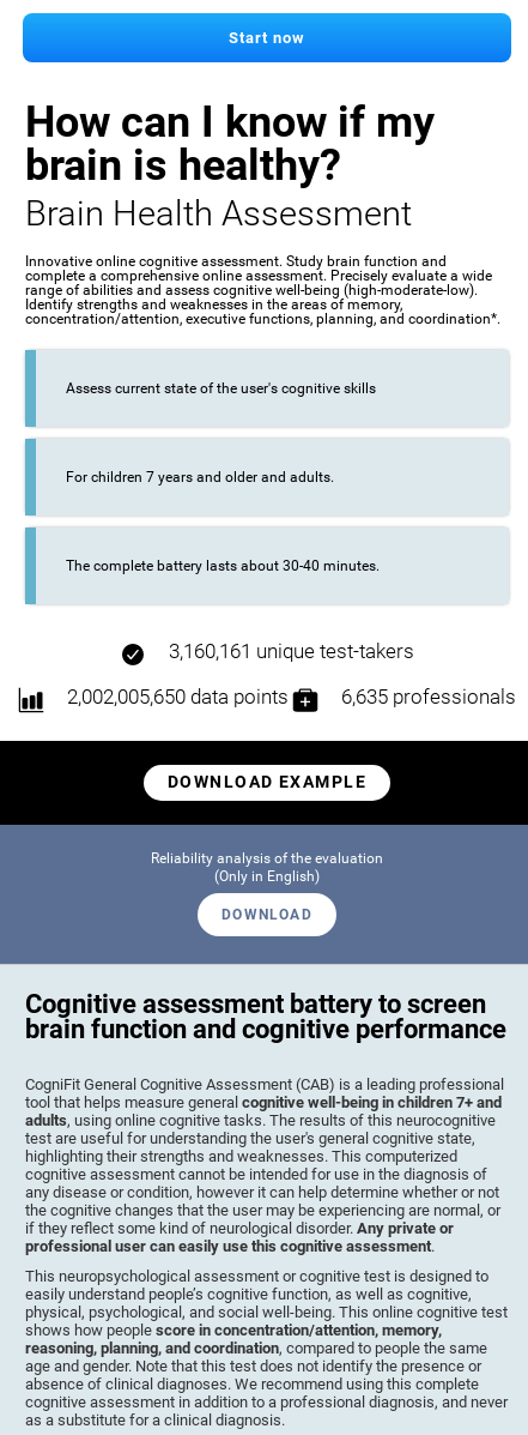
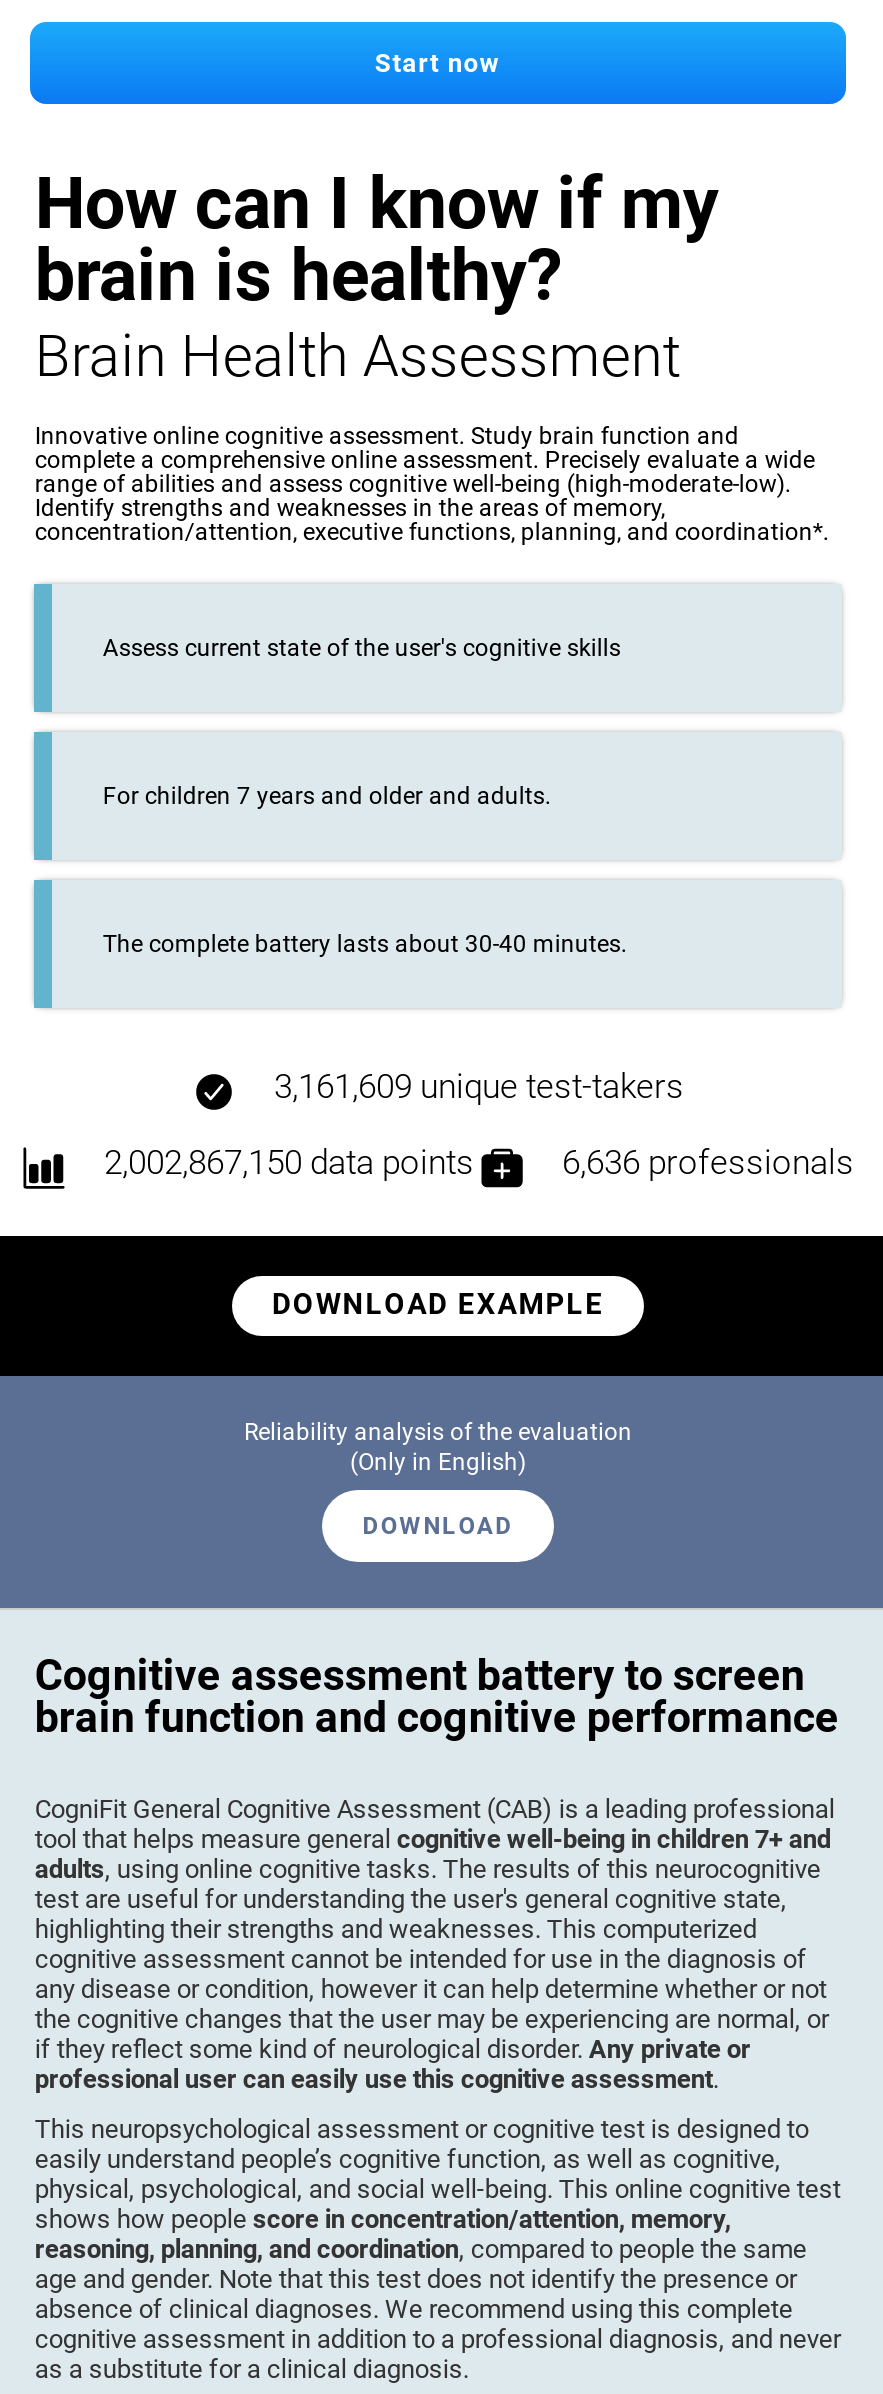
[164,639,414,663] 3,160,161 unique test-takers -> [266,1066,684,1106] 3,161,609 unique test-takers
[62,684,289,708] 2,002,005,650 data points -> [96,1142,474,1182] 2,002,867,150 data points
[336,684,516,708] 6,635 professionals -> [554,1142,854,1182] 6,636 professionals

